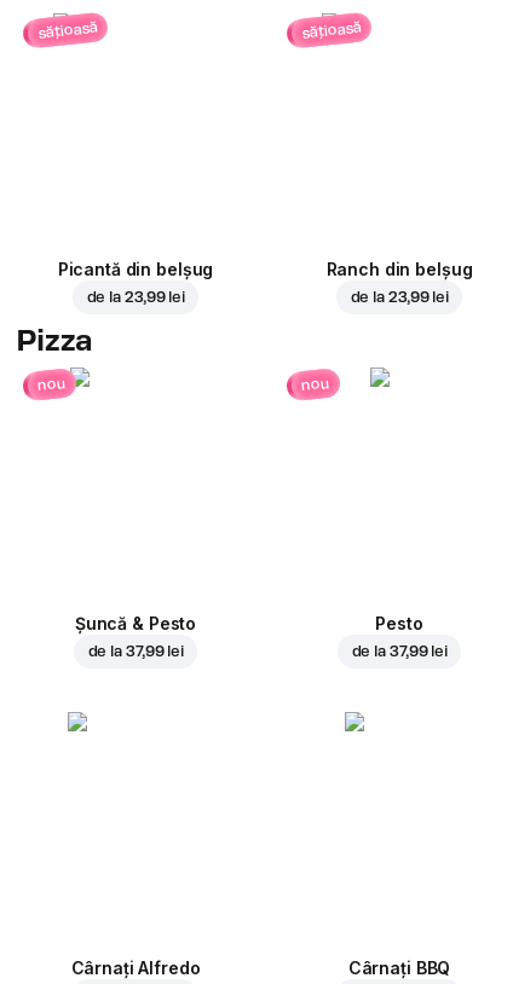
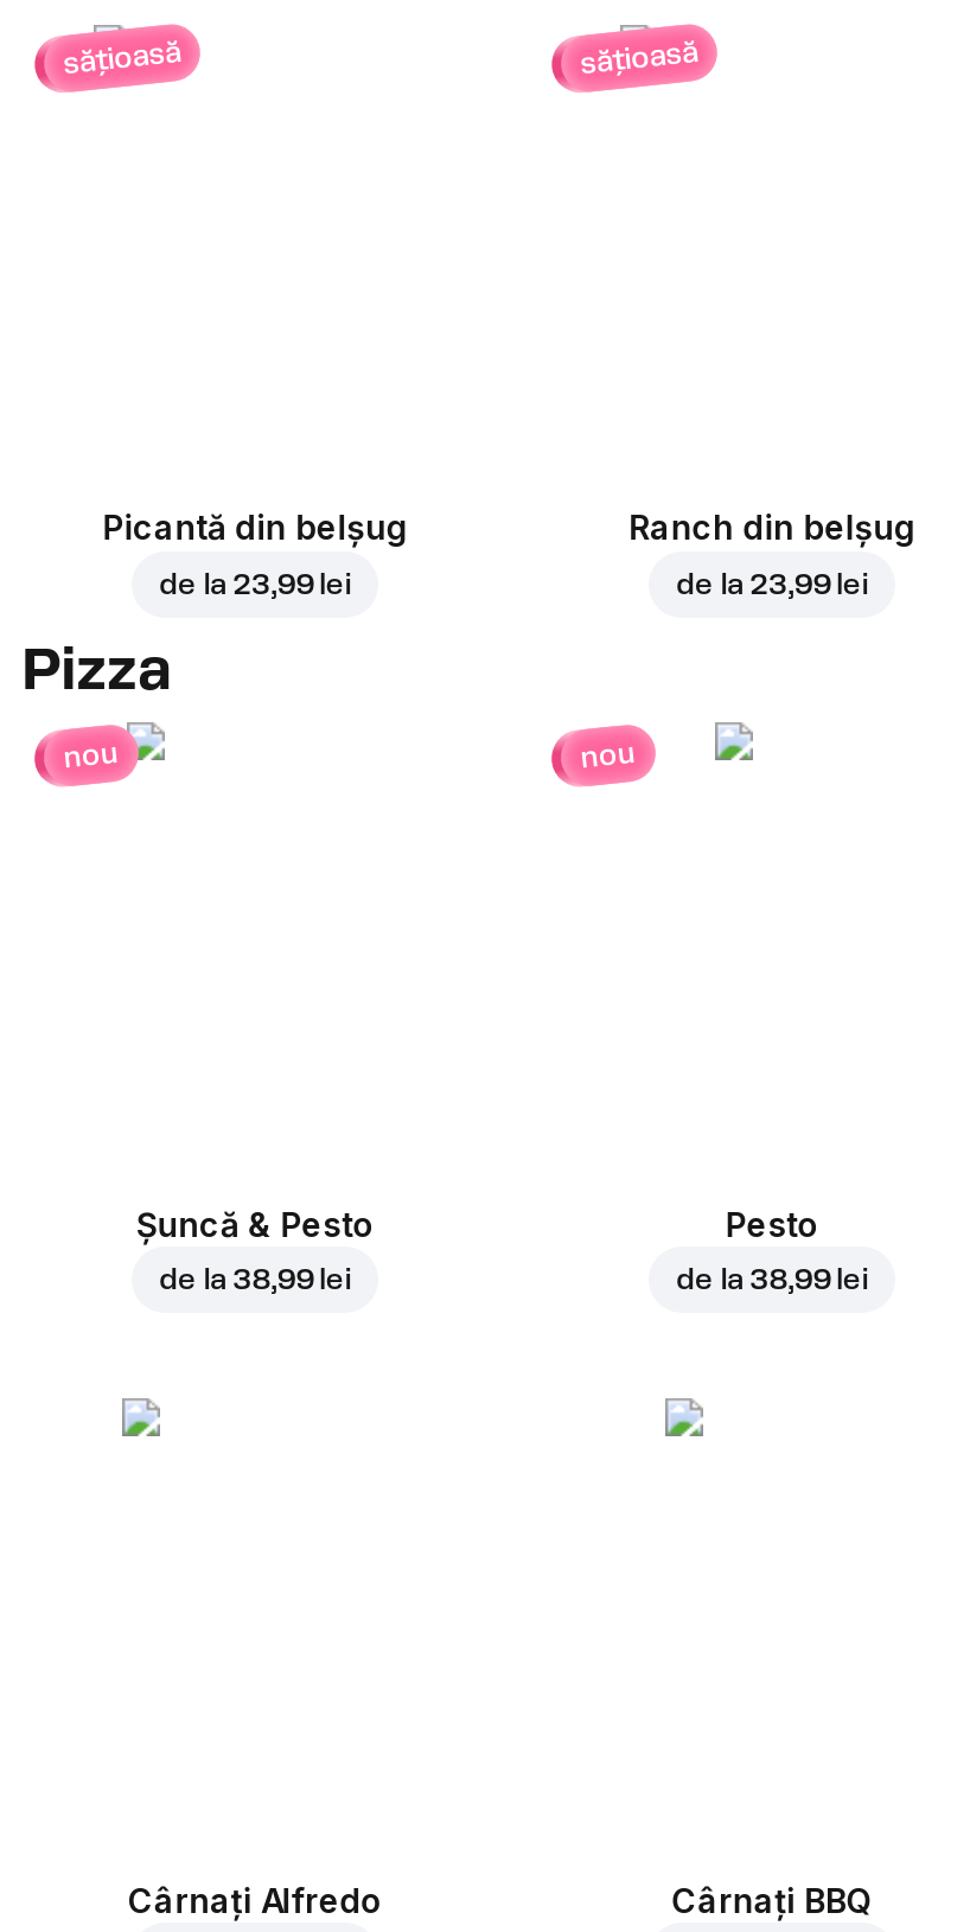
[88,643,183,660] de la 37,99 lei -> [159,1263,351,1296] de la 38,99 lei
[351,643,447,660] de la 37,99 lei -> [676,1263,868,1296] de la 38,99 lei

